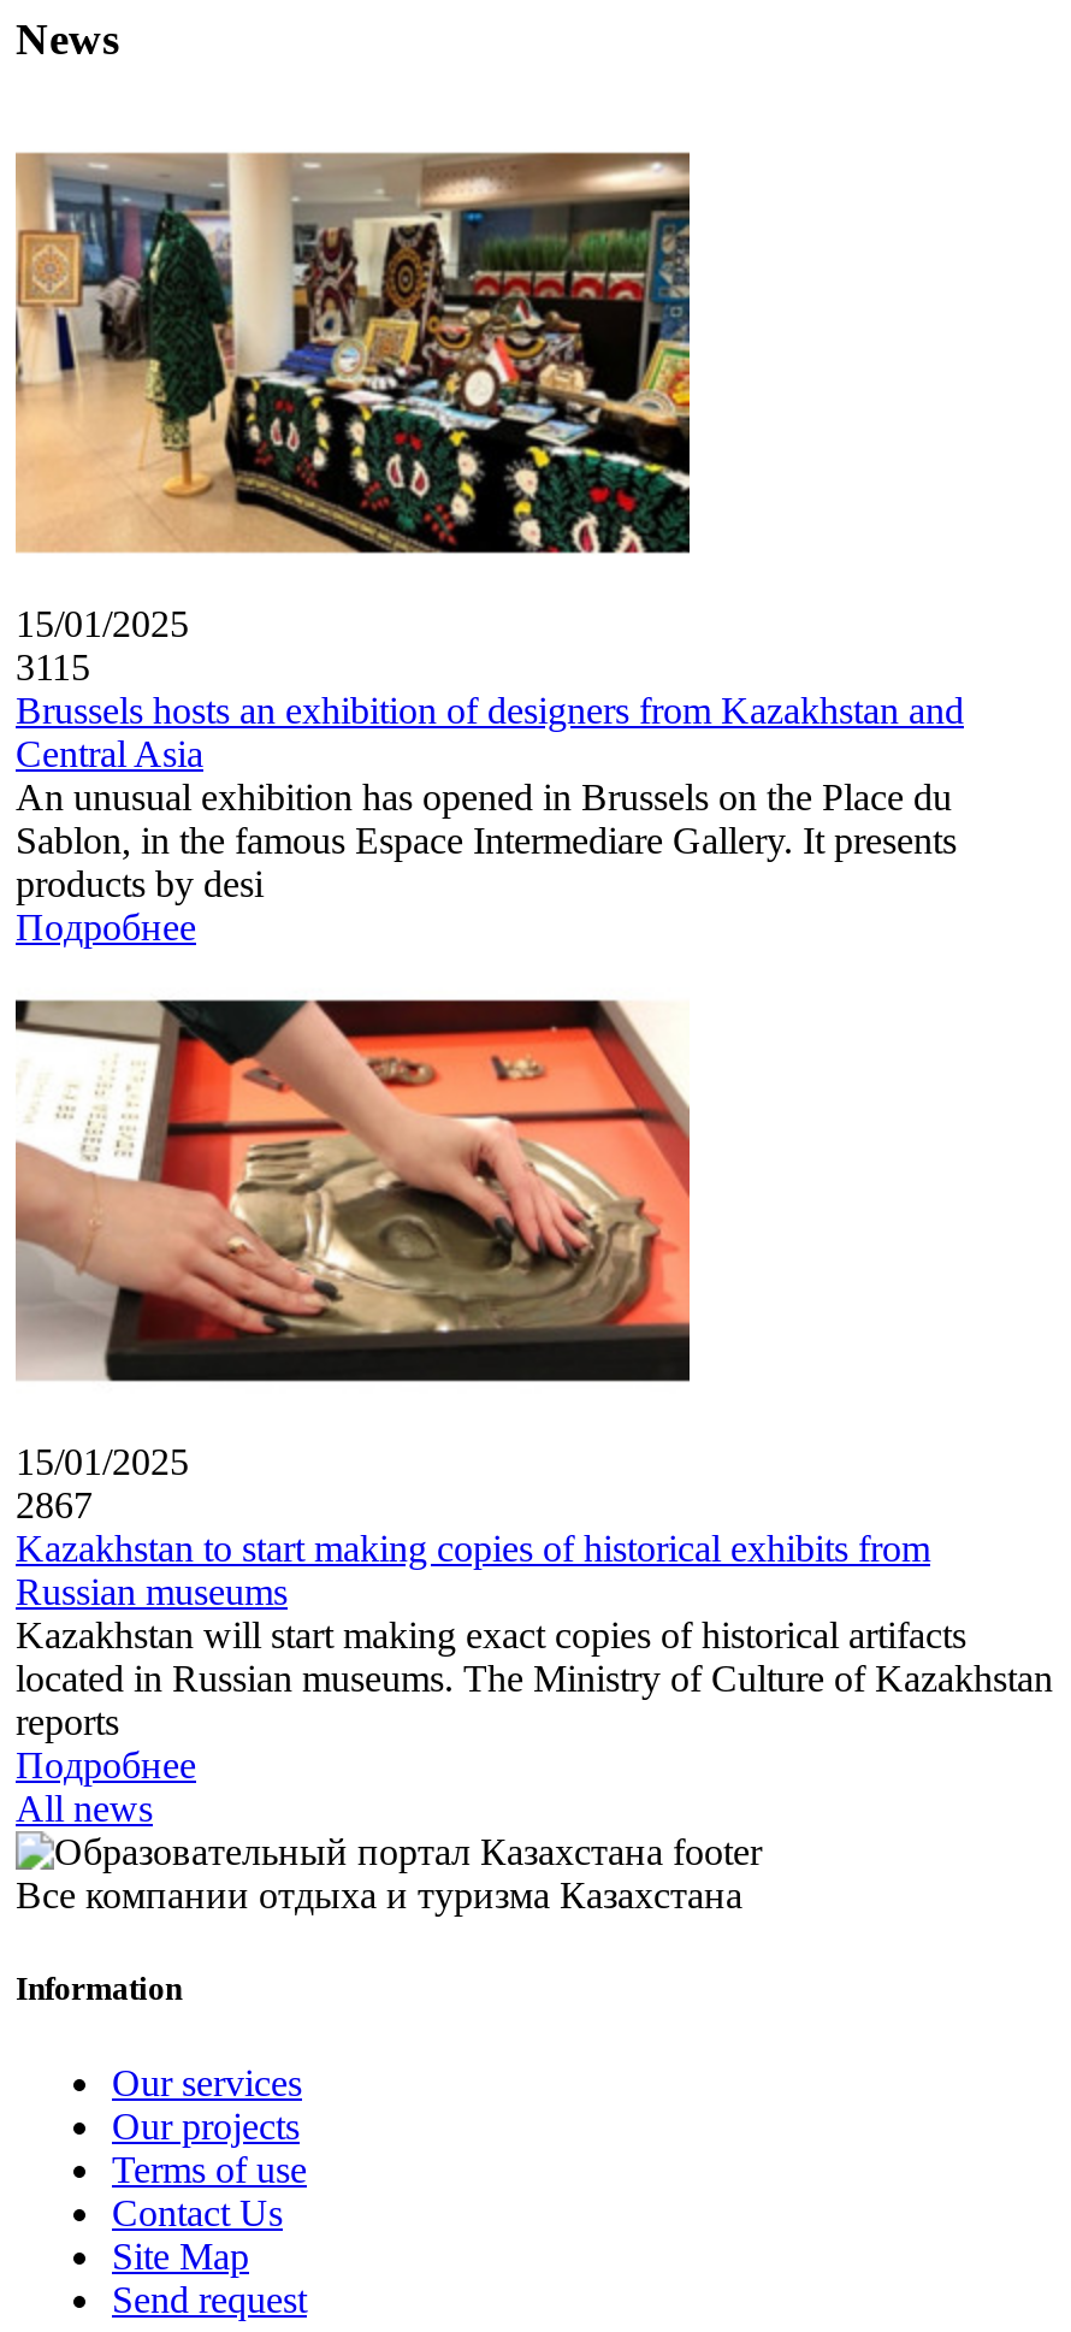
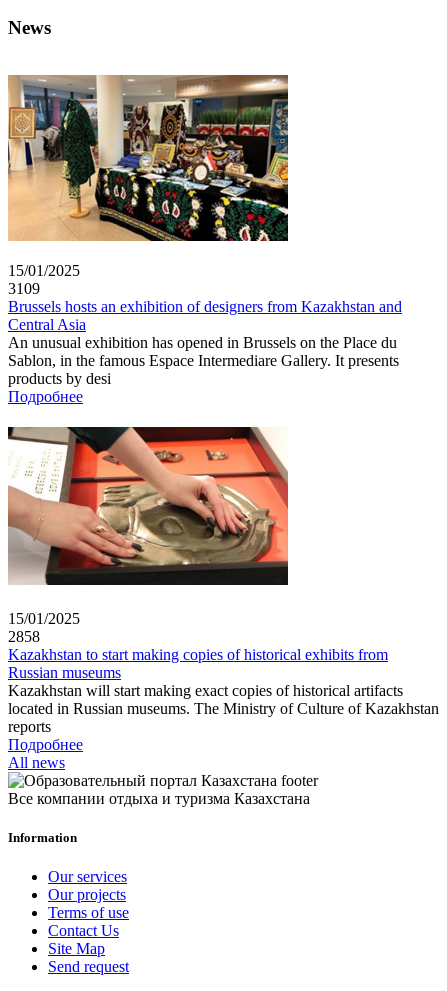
[16,647,90,688] 3115 -> [8,280,40,297] 3109
[16,1485,93,1526] 2867 -> [8,628,40,645] 2858

